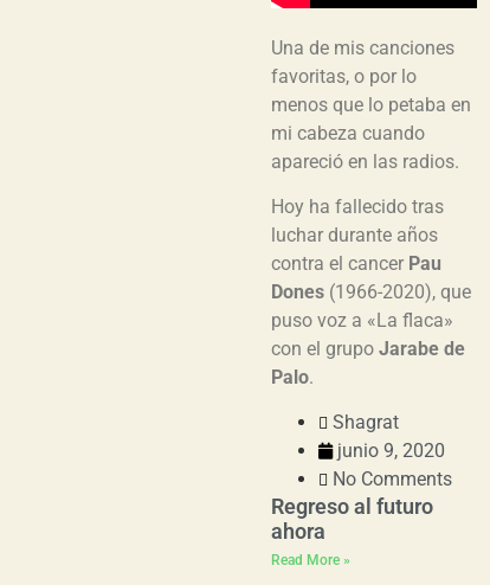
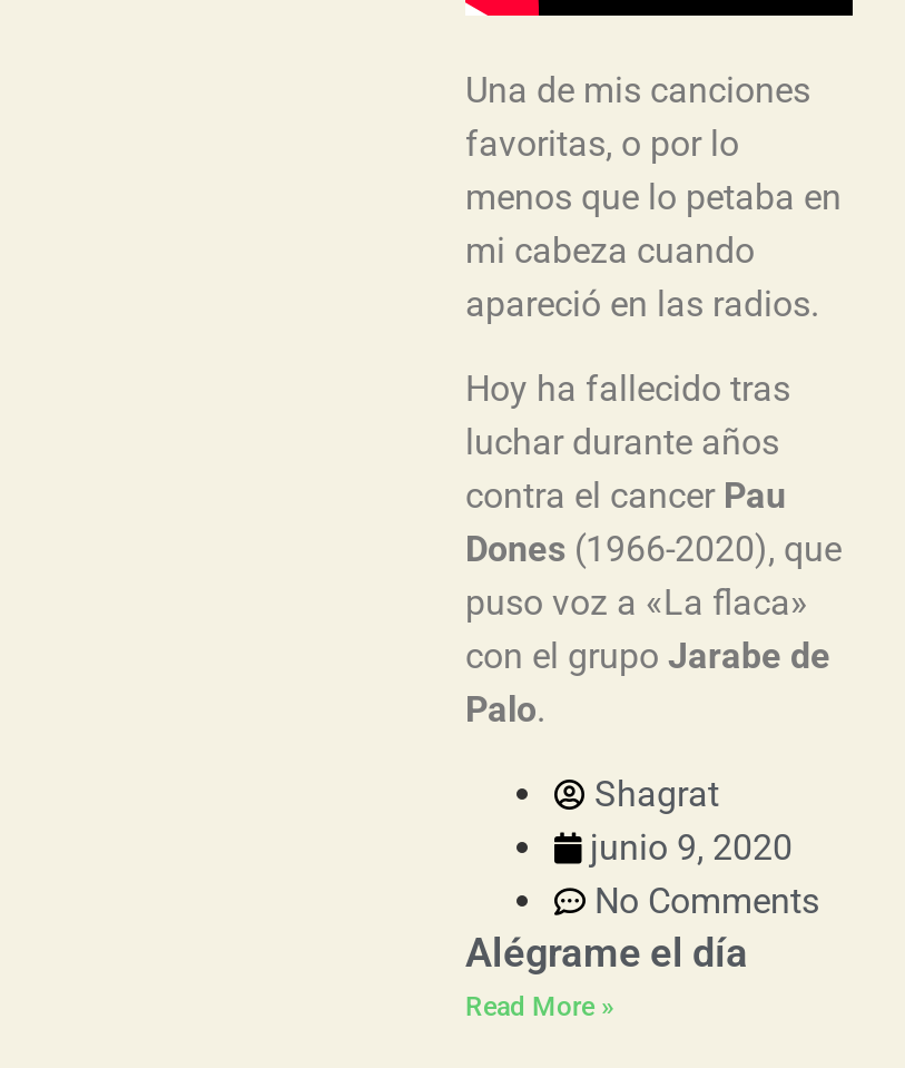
[271,494,433,544] Regreso al futuro | ahora -> [465,929,748,976] Alégrame el día

